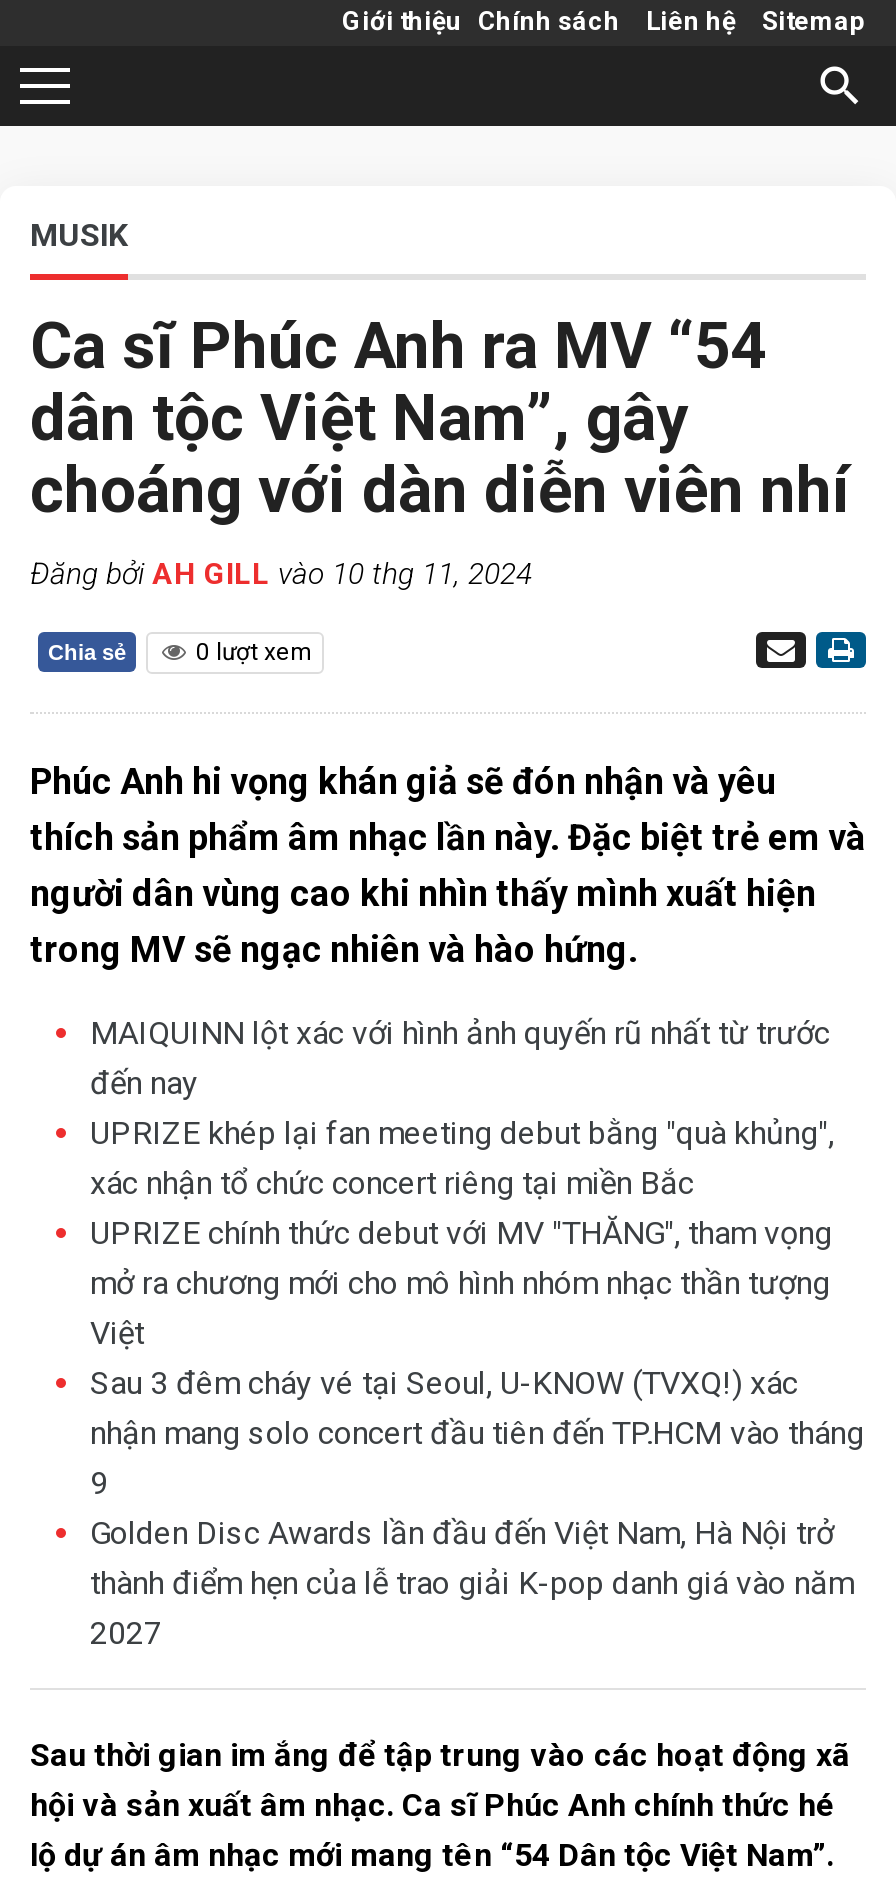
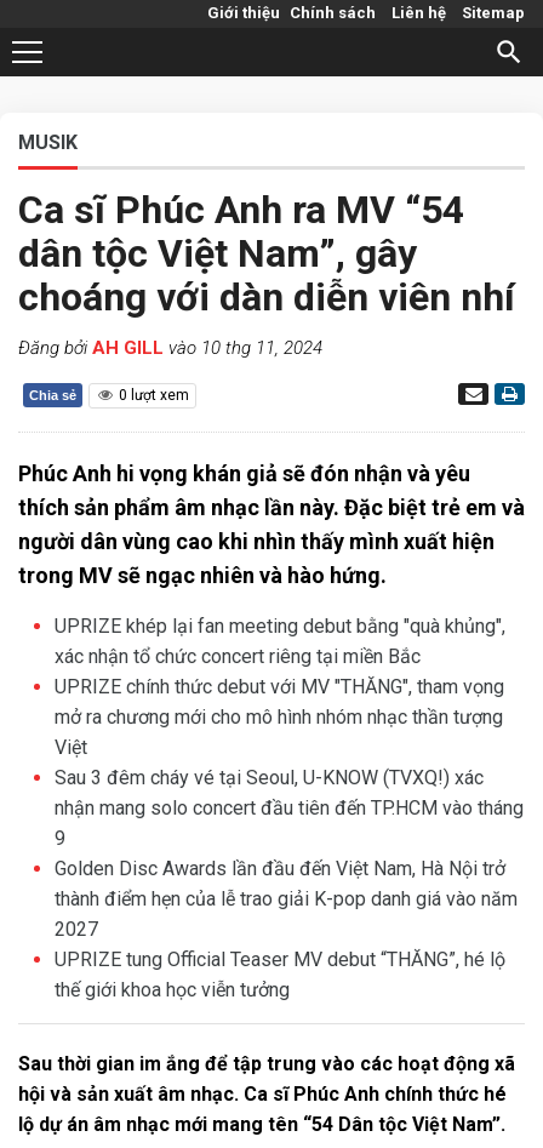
[90,1014,830,1102] MAIQUINN lột xác với hình ảnh quyến rũ nhất từ trước | đến nay -> none
moved [90,1114,864,1652] -> [55,615,524,941]: UPRIZE khép lại fan meeting debut bằng "quà khủng", | xác nhận tổ chức concert riêng tại miền Bắc | UPRIZE chính thức debut với MV "THĂNG", tham vọng | ... | thành điểm hẹn của lễ trao giải K-pop danh giá vào năm | 2027
none -> [55,948,505,1001] UPRIZE tung Official Teaser MV debut “THĂNG”, hé lộ | thế giới khoa học viễn tưởng

